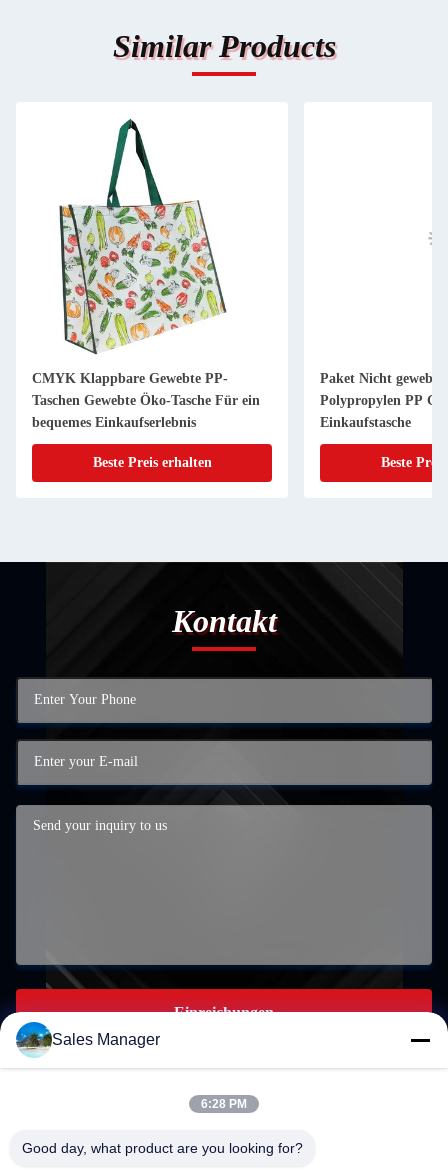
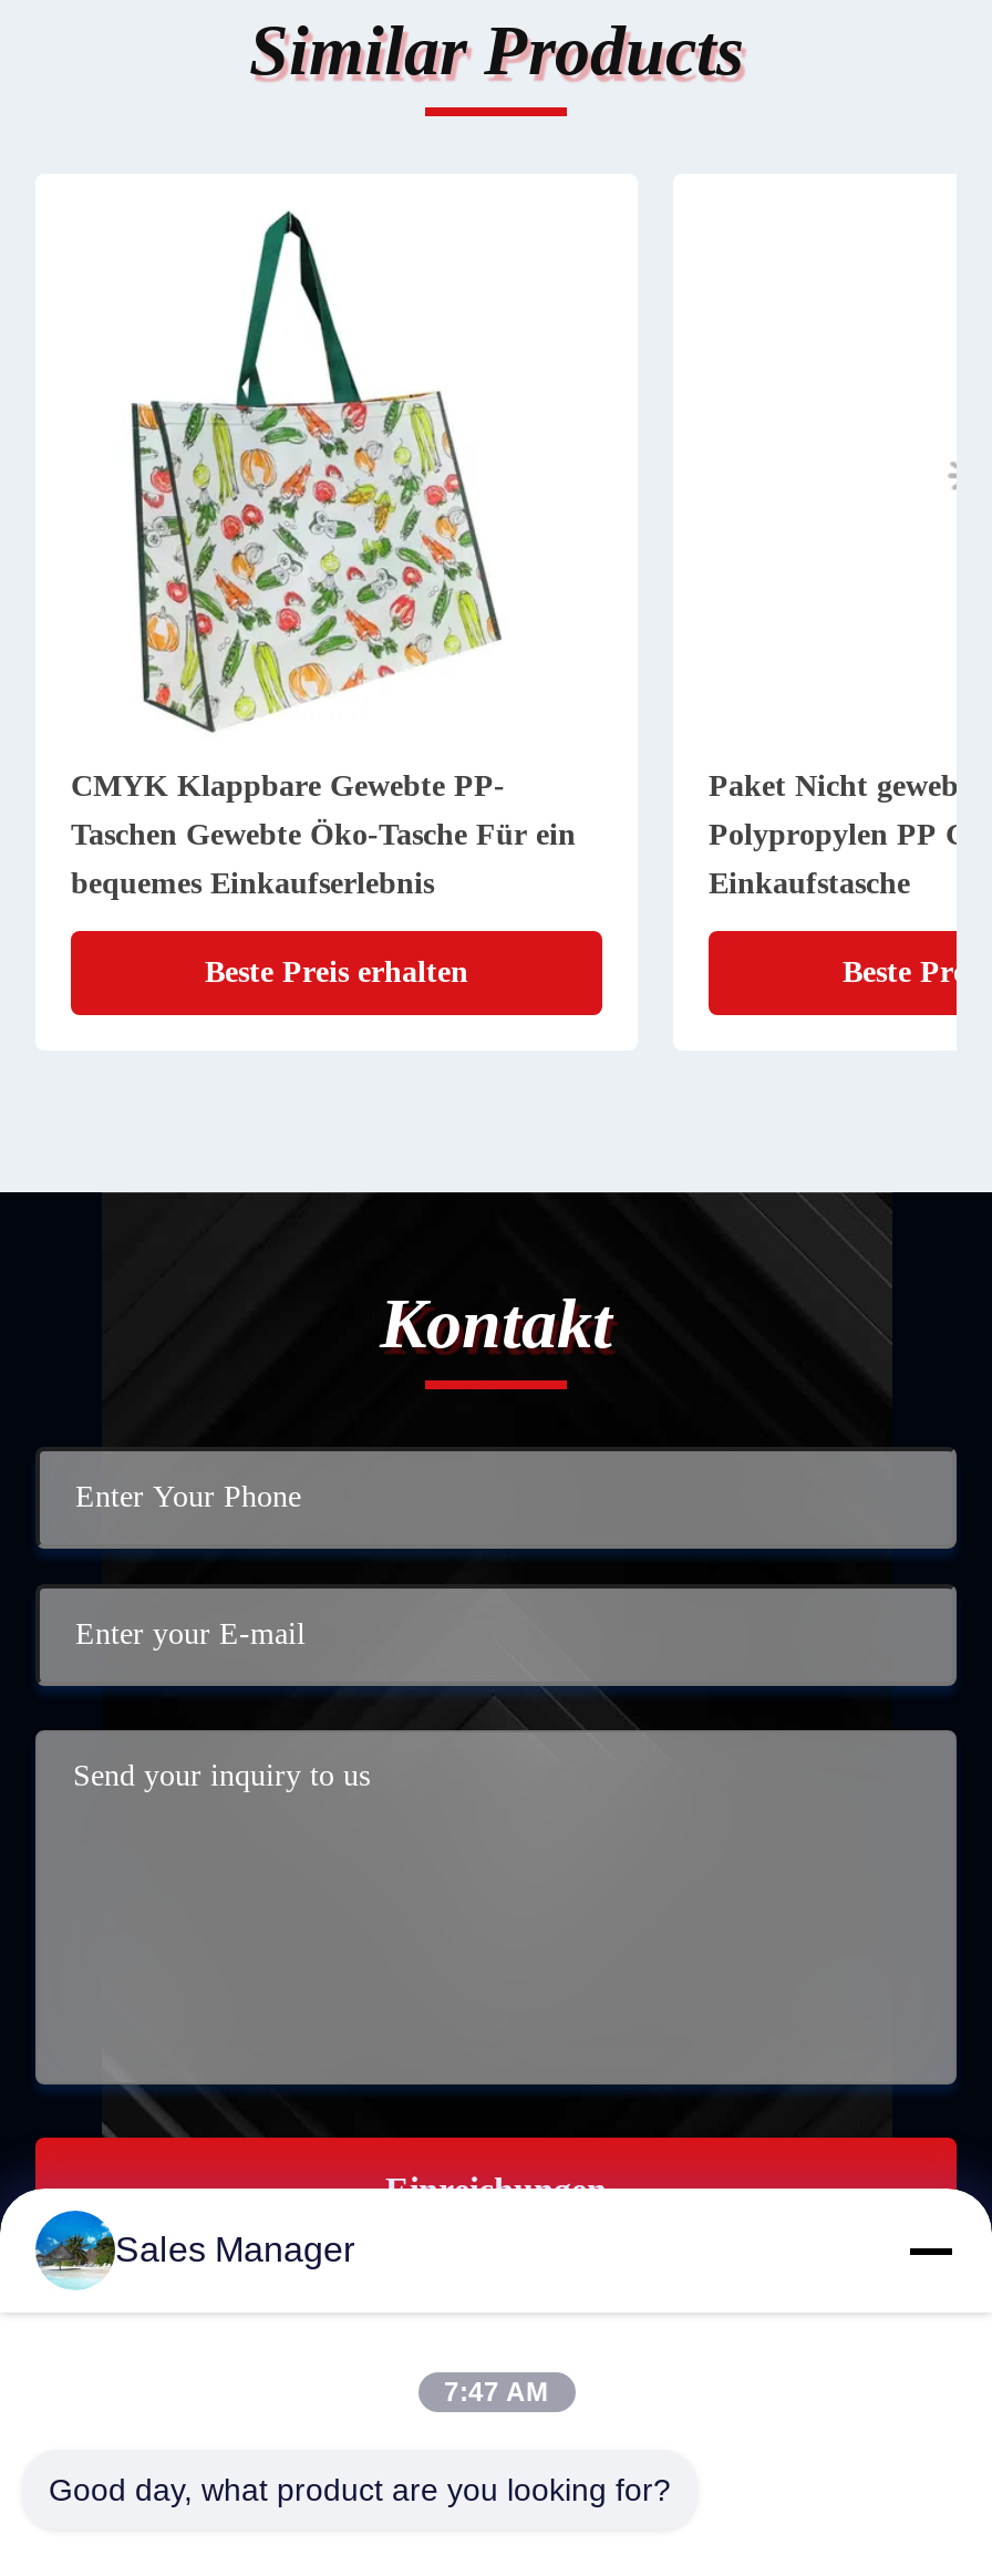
[201,1097,247,1111] 6:28 PM -> [444,2377,548,2408] 7:47 AM

